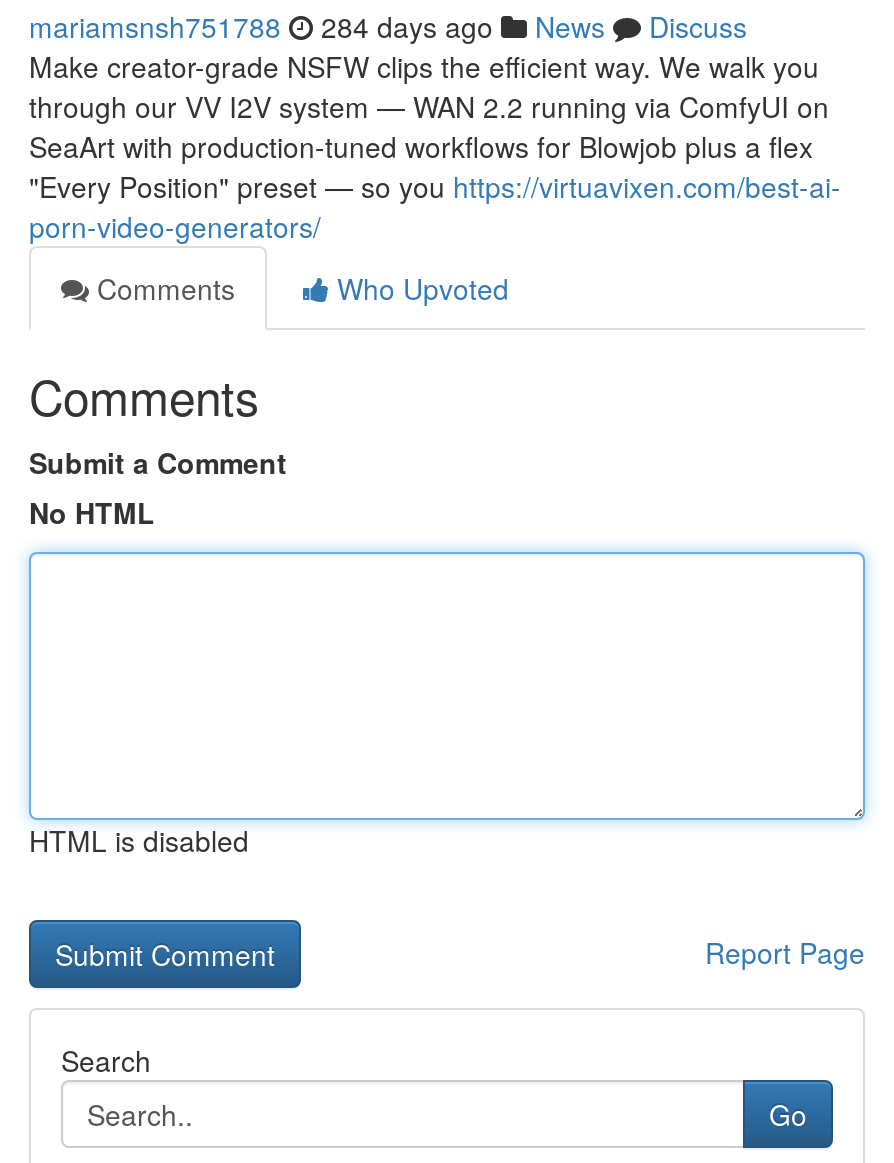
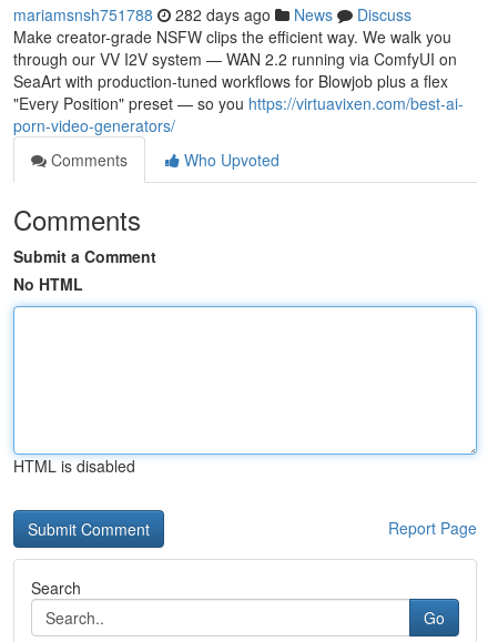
[29,6,747,46] mariamsnsh751788 284 days ago News Discuss -> [13,3,411,26] mariamsnsh751788 282 days ago News Discuss

